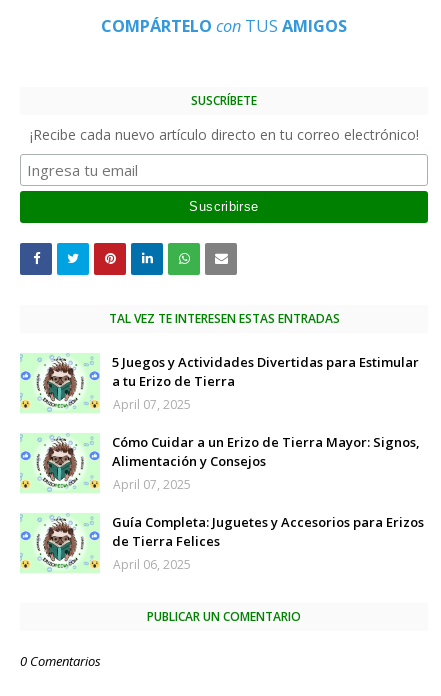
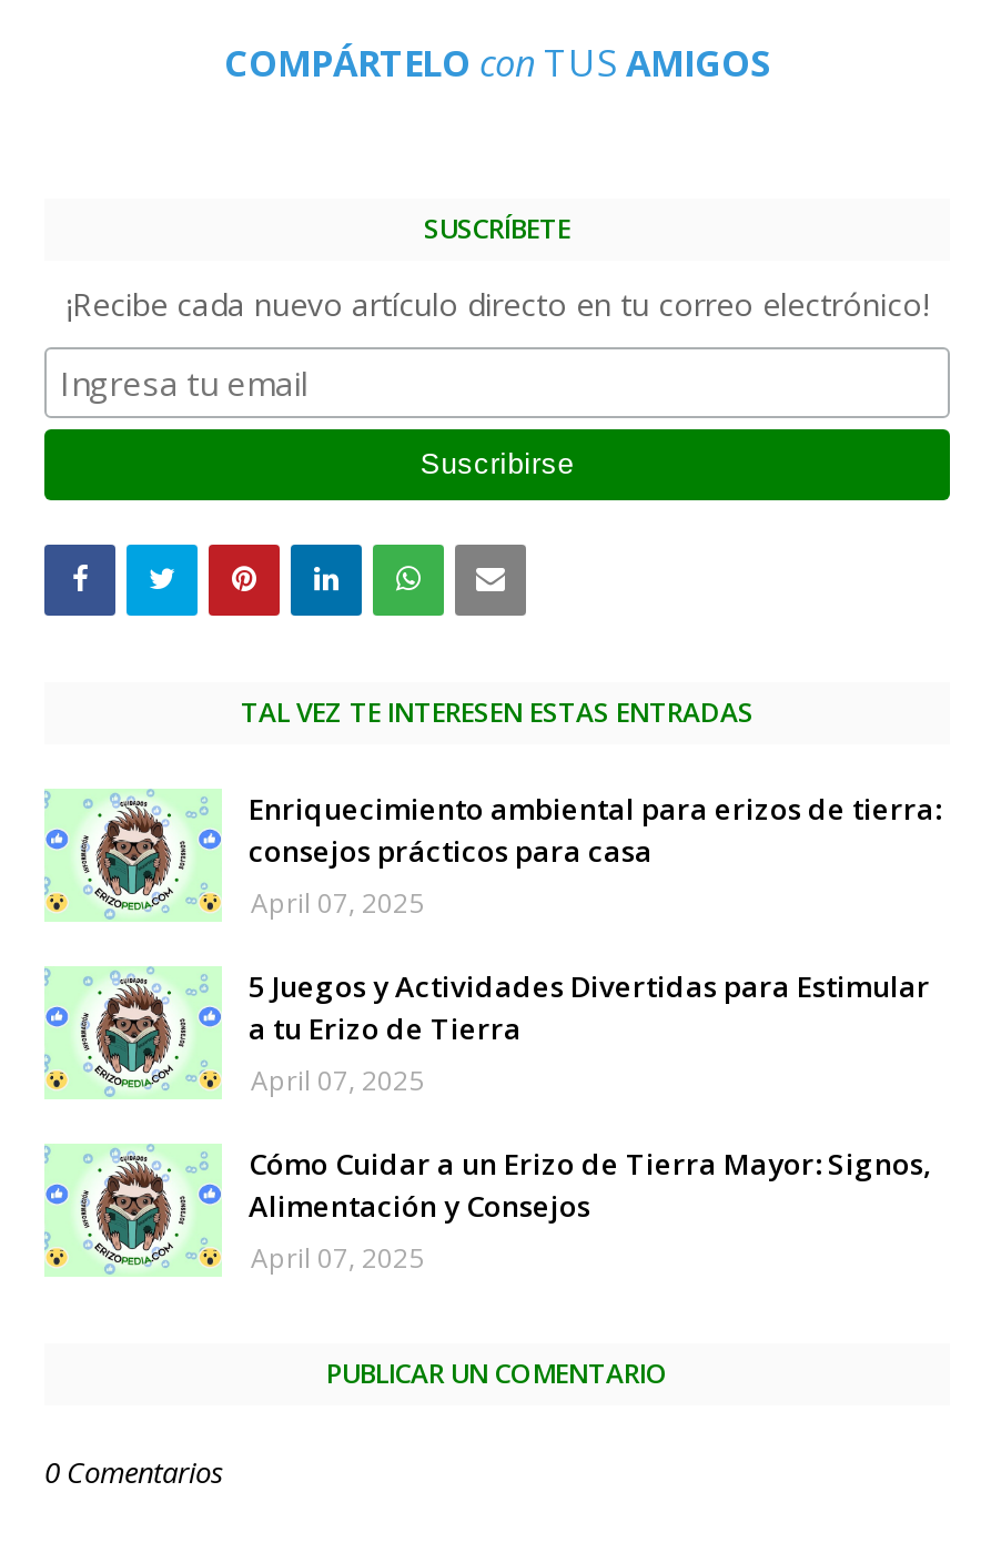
none -> [249,789,941,922] Enriquecimiento ambiental para erizos de tierra: | consejos prácticos para casa | April 07, 2025
moved [23,353,420,493] -> [51,966,932,1277]: [image] | 5 Juegos y Actividades Divertidas para Estimular | a tu Erizo de Tierra | April 07, 2025 | Cómo Cuidar a un Erizo de Tierra Mayor: Signos, | Alimentación y Consejos | April 07, 2025
[112,513,424,573] Guía Completa: Juguetes y Accesorios para Erizos | de Tierra Felices | April 06, 2025 -> none

